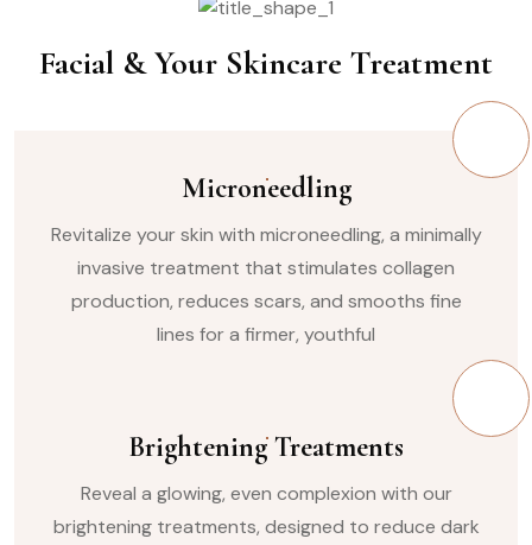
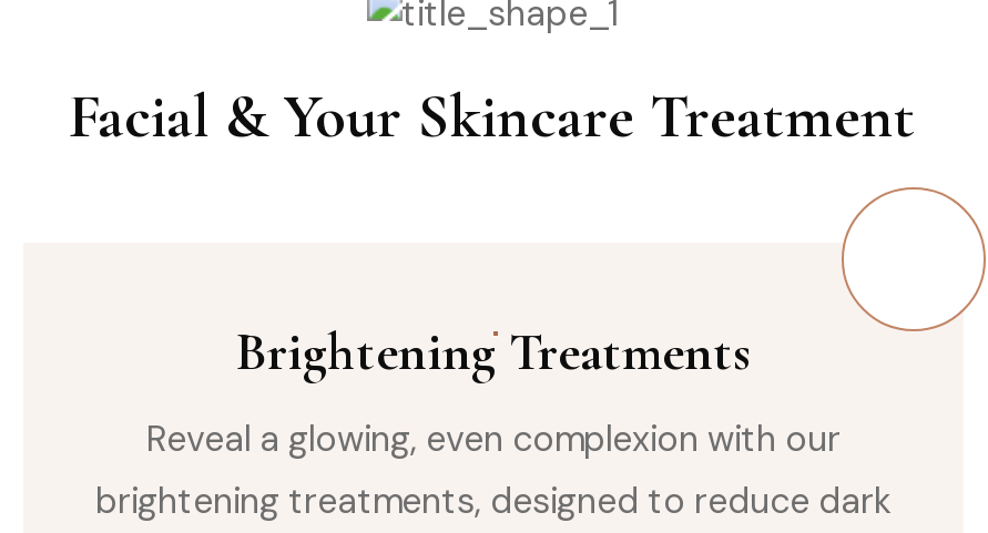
[50,171,482,346] Microneedling | Revitalize your skin with microneedling, a minimally | invasive treatment that stimulates collagen | production, reduces scars, and smooths fine | lines for a firmer, youthful -> none

